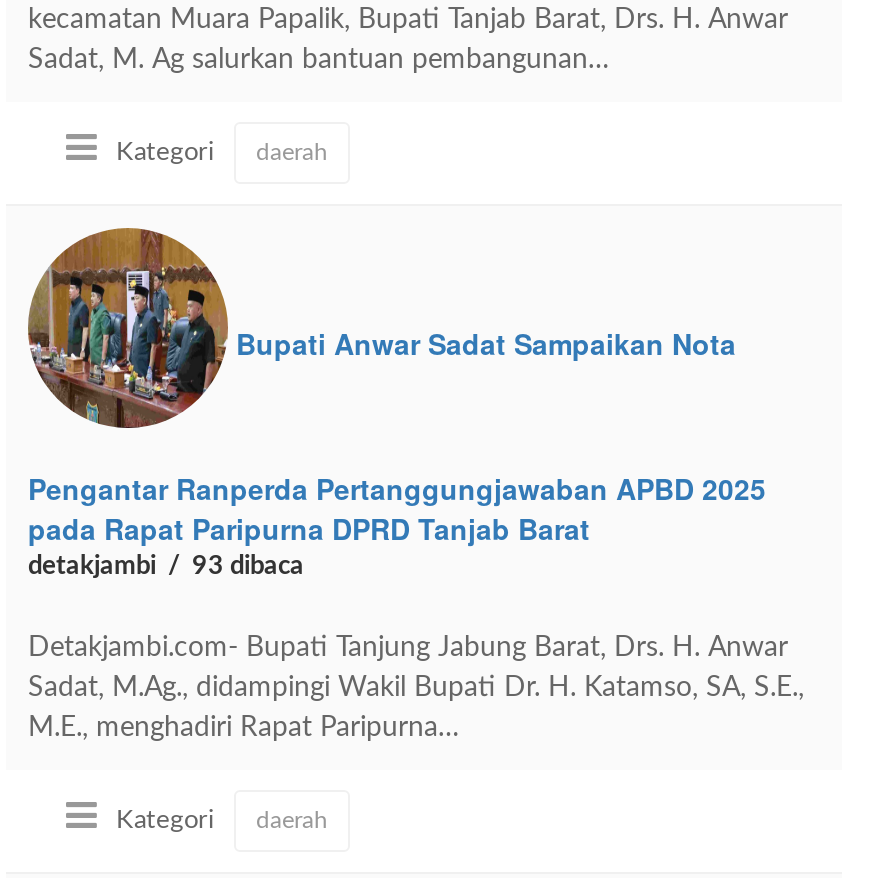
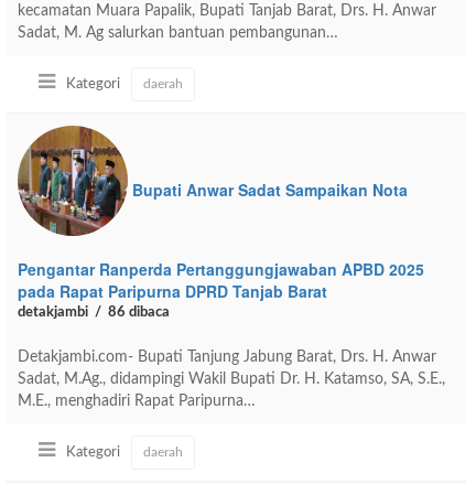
[28,554,304,580] detakjambi 93 dibaca -> [18,305,170,320] detakjambi 86 dibaca

